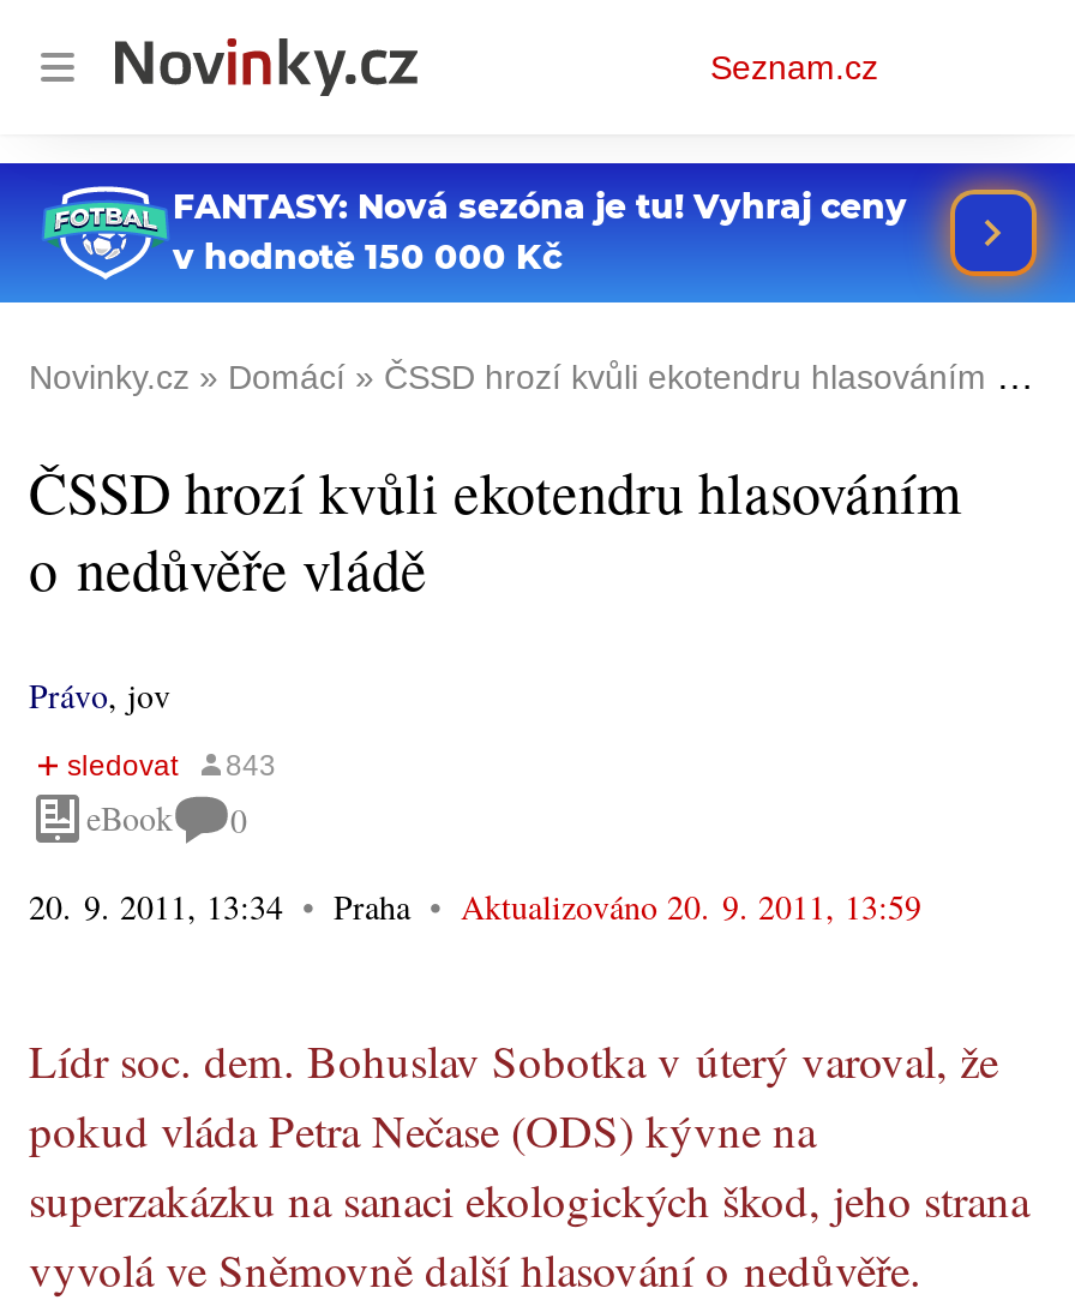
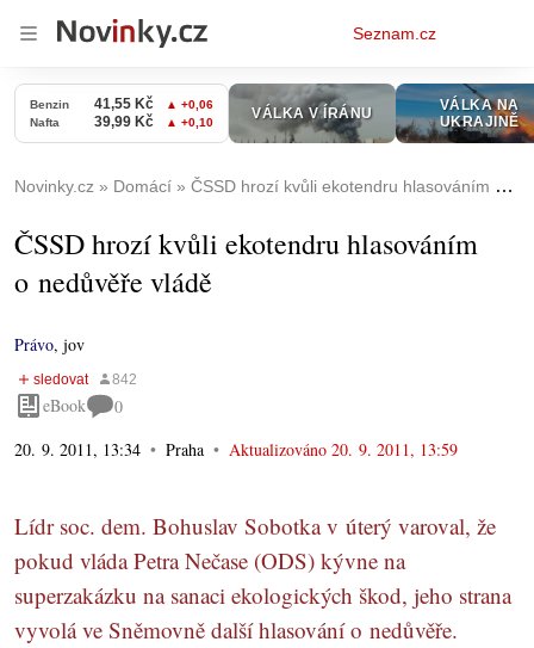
[7,161,1068,305] [image] -> [4,81,530,149] [image]

